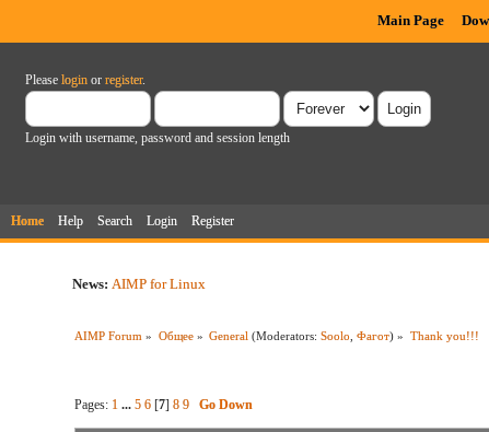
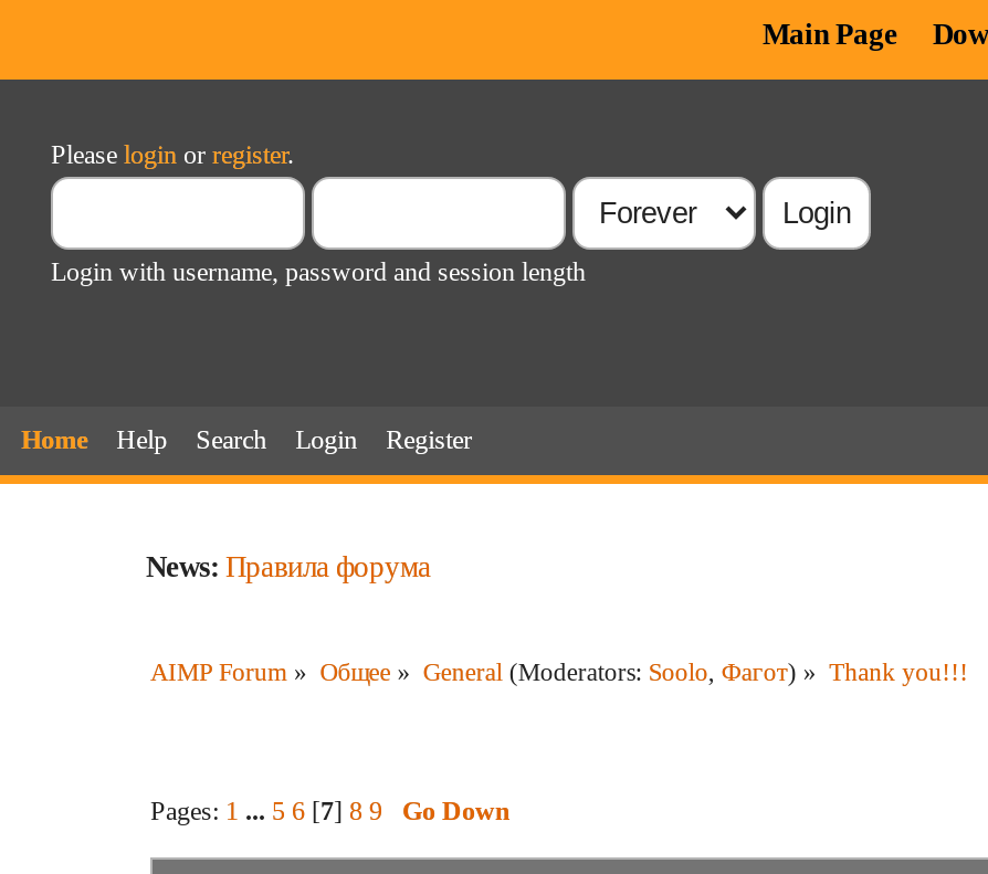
[72,276,206,292] News: AIMP for Linux -> [146,550,431,583] News: Правила форума

